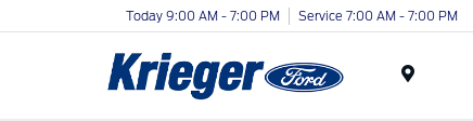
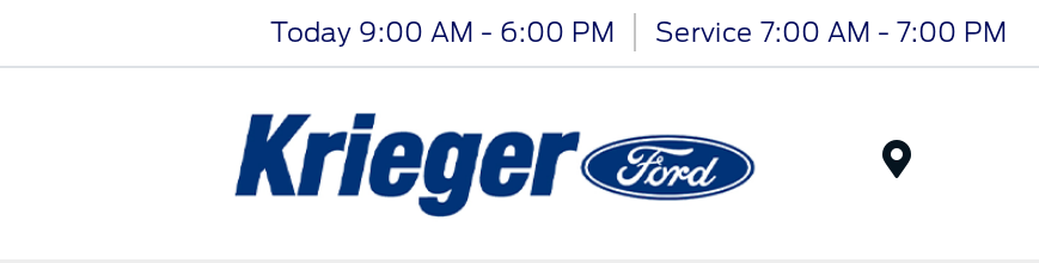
[126,8,458,23] Today 9:00 AM - 7:00 PM Service 7:00 AM - 7:00 PM -> [270,14,1007,48] Today 9:00 AM - 6:00 PM Service 7:00 AM - 7:00 PM

